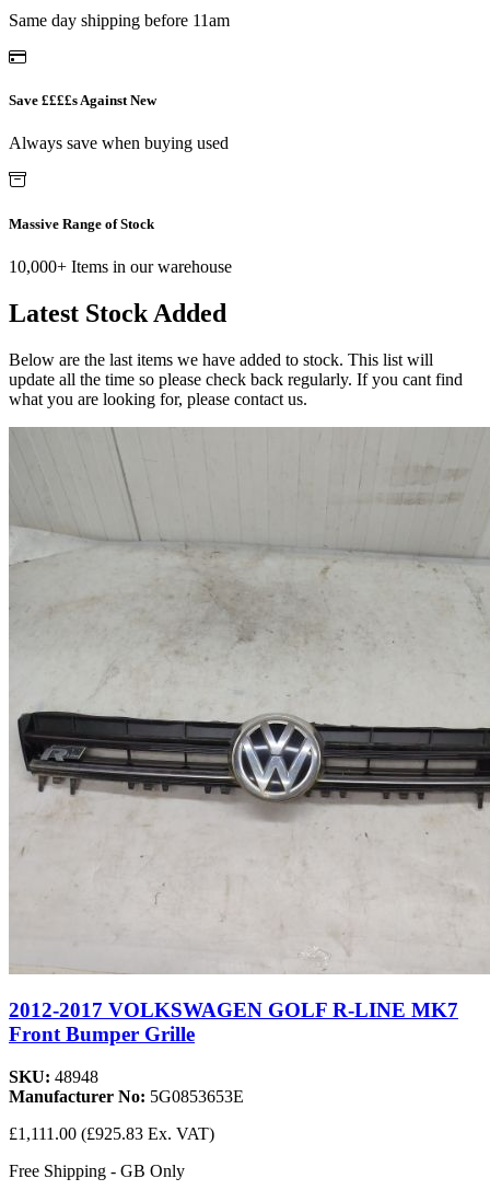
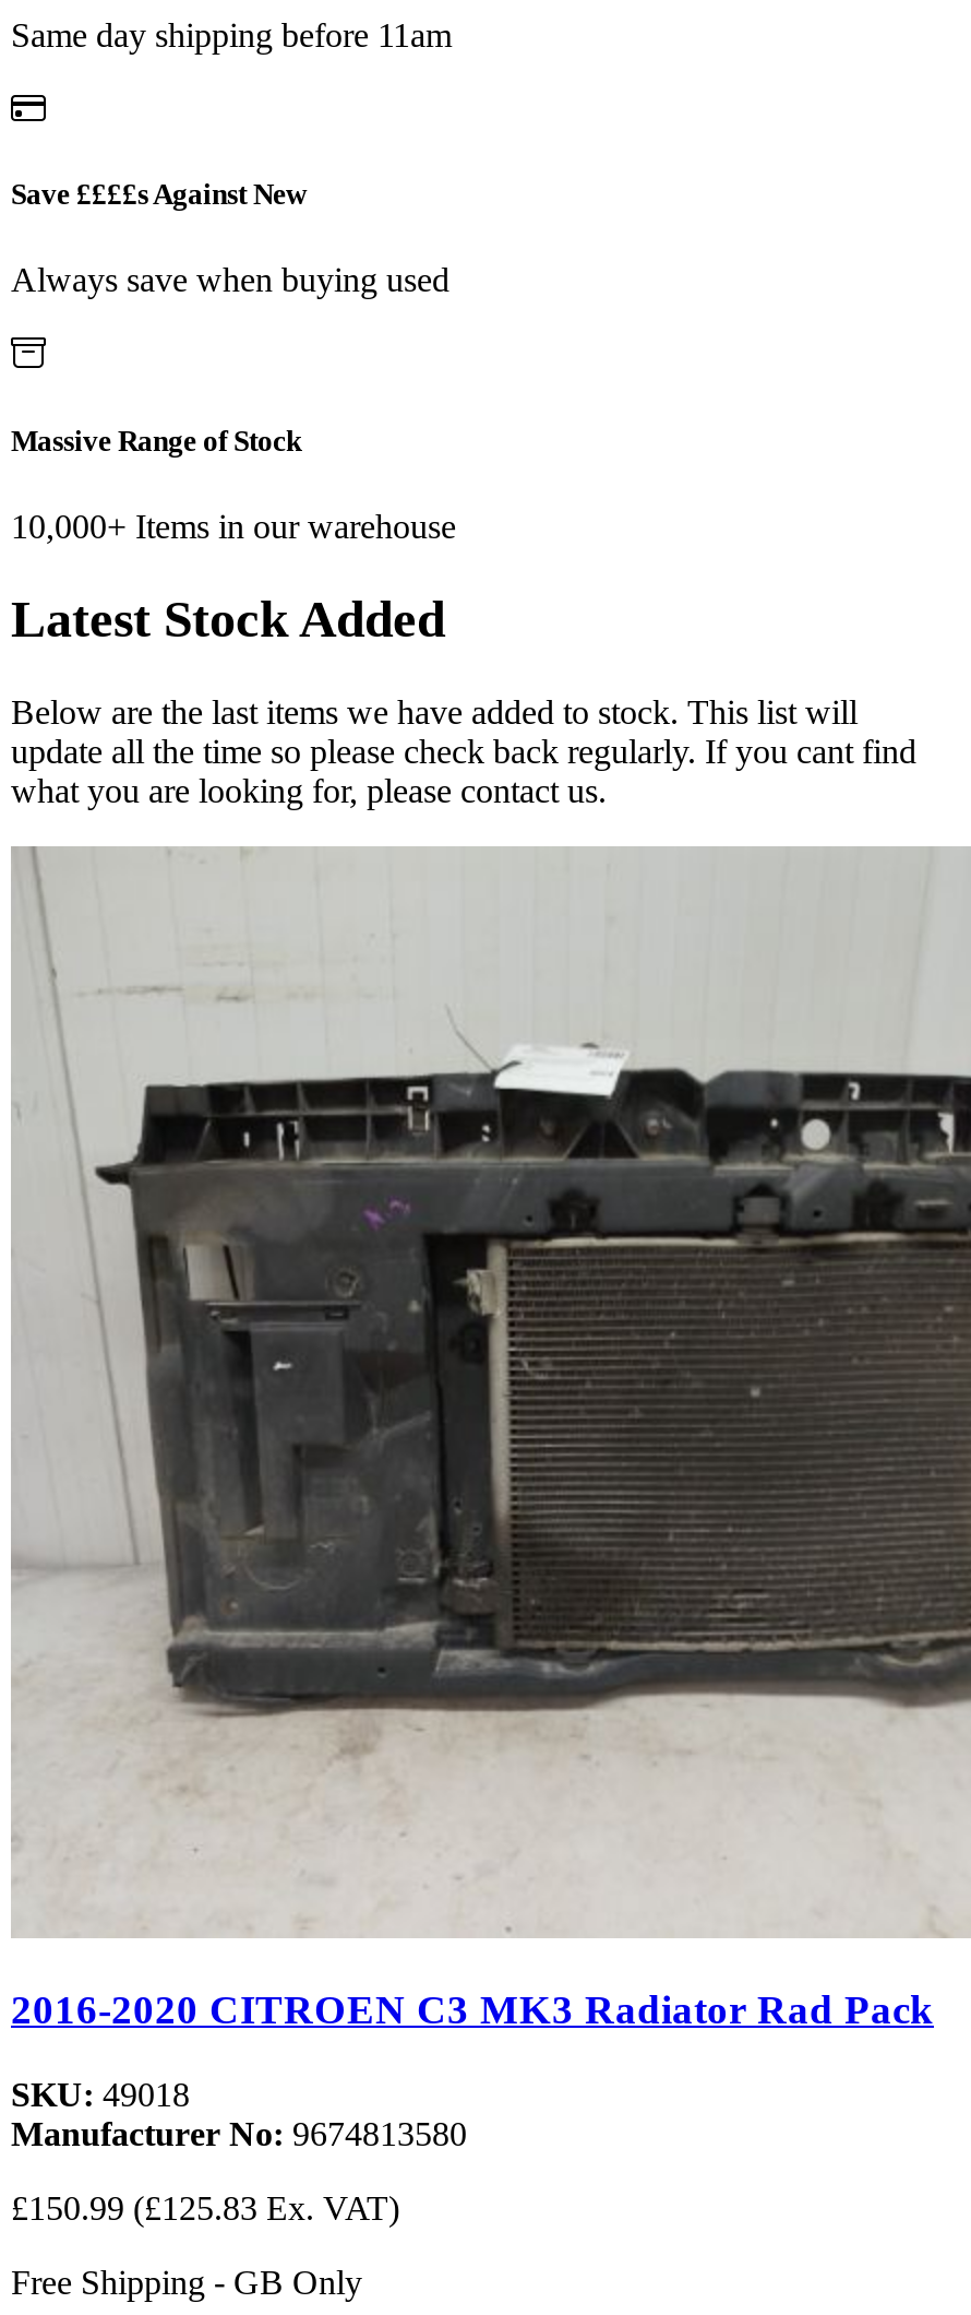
[10,428,487,883] [image] -> [13,851,964,1759] [image]
[9,999,458,1046] 2012-2017 VOLKSWAGEN GOLF R-LINE MK7 | Front Bumper Grille -> [11,1987,934,2033] 2016-2020 CITROEN C3 MK3 Radiator Rad Pack
[9,1067,244,1106] SKU: 48948 | Manufacturer No: 5G0853653E -> [11,2076,467,2152] SKU: 49018 | Manufacturer No: 9674813580
[9,1124,214,1143] £1,111.00 (£925.83 Ex. VAT) -> [11,2189,399,2227] £150.99 (£125.83 Ex. VAT)

